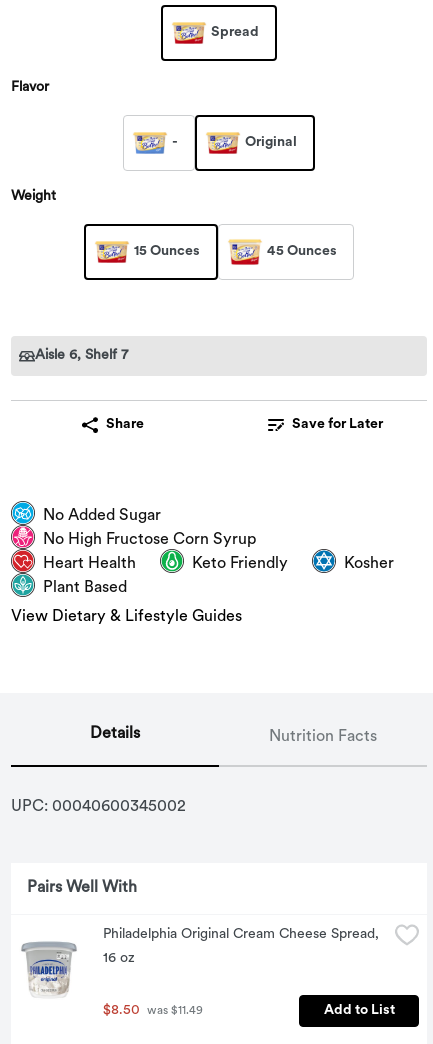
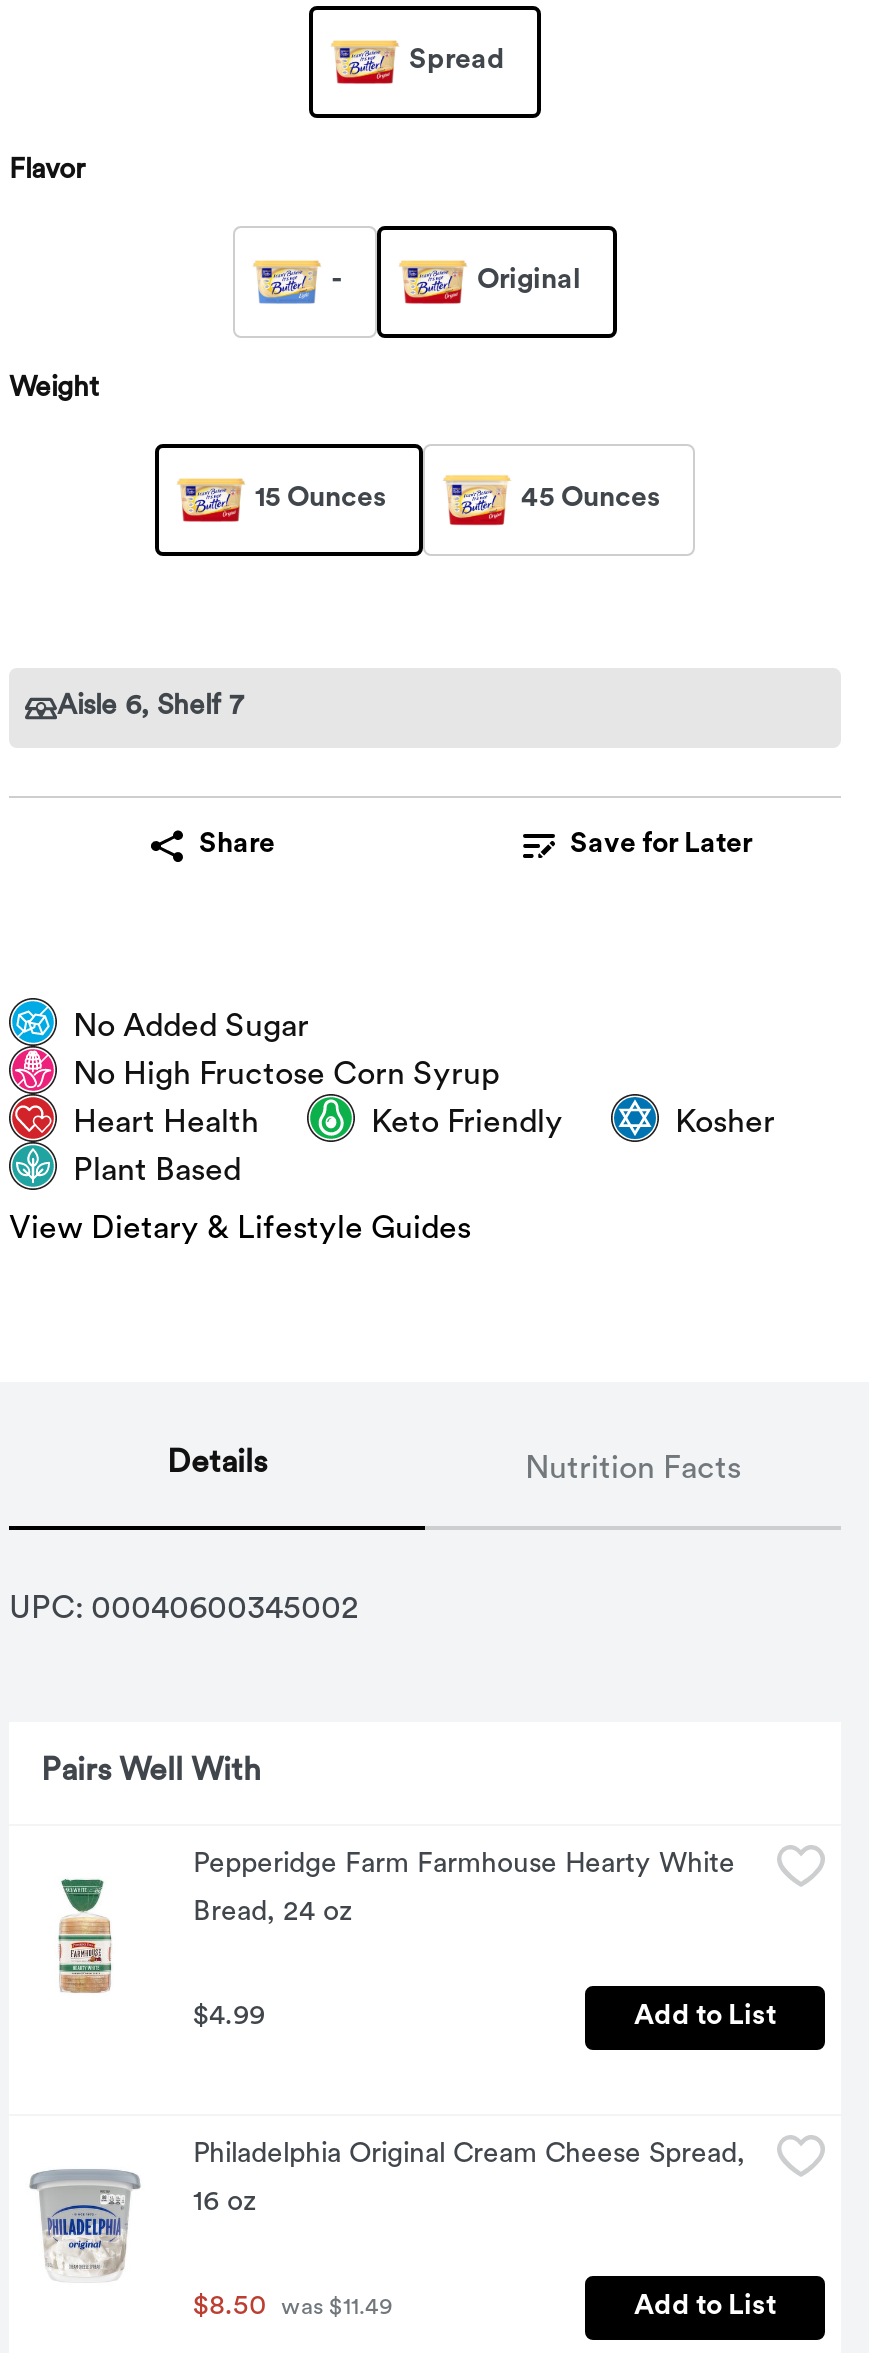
none -> [31,1850,776,2032] [image] | Pepperidge Farm Farmhouse Hearty White | Bread, 24 oz | $4.99 | Add to List

